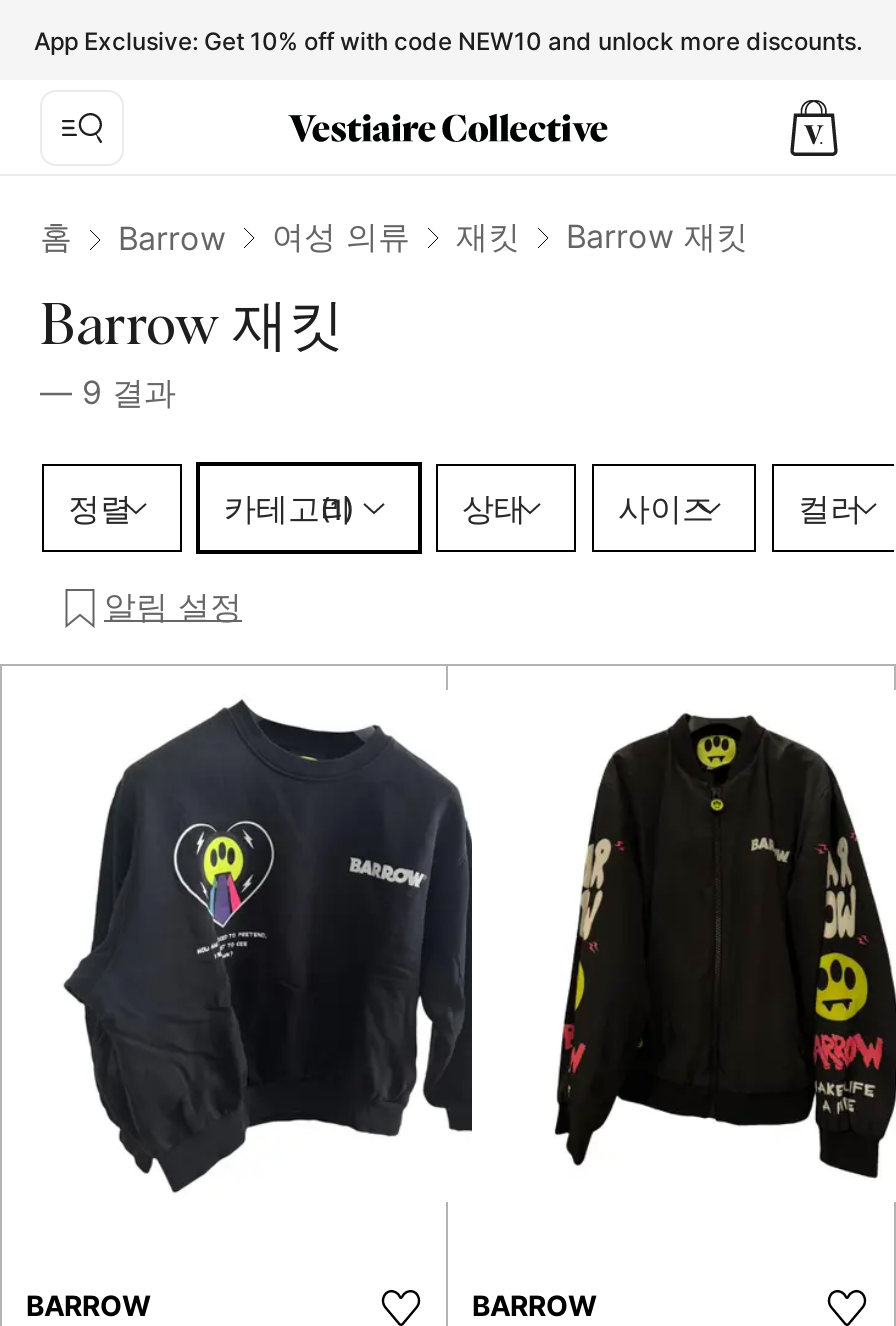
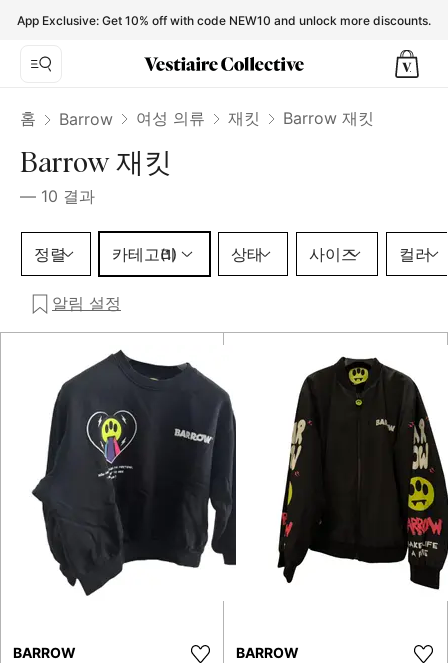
[40,372,176,412] — 9 결과 -> [20,186,95,206] — 10 결과

